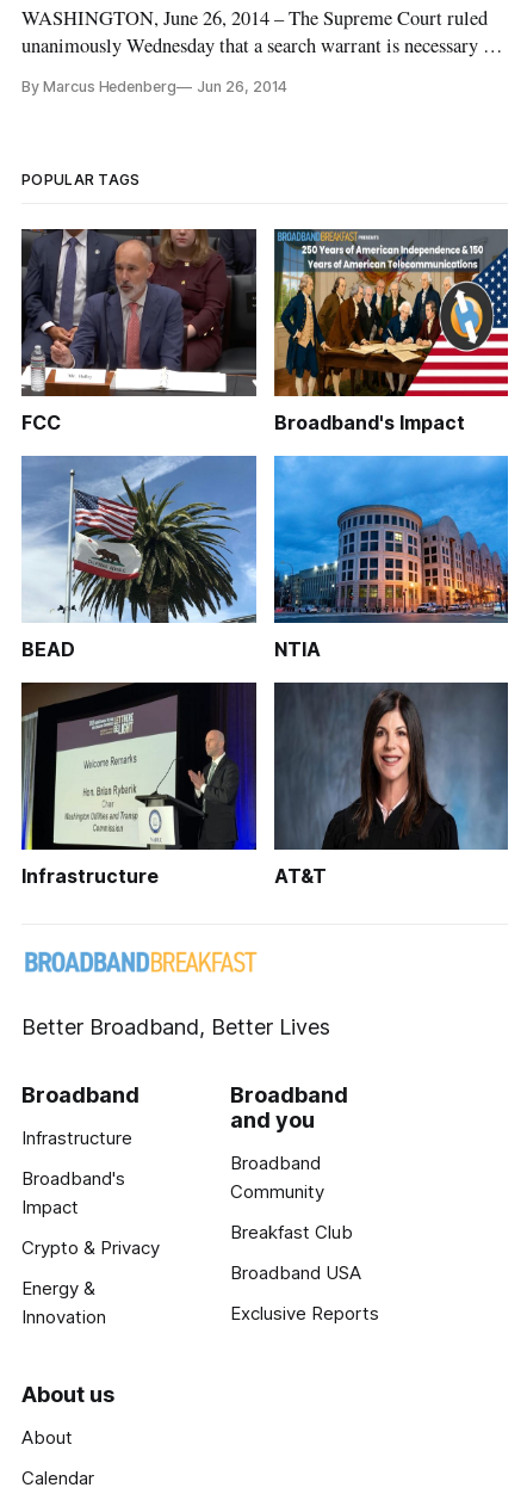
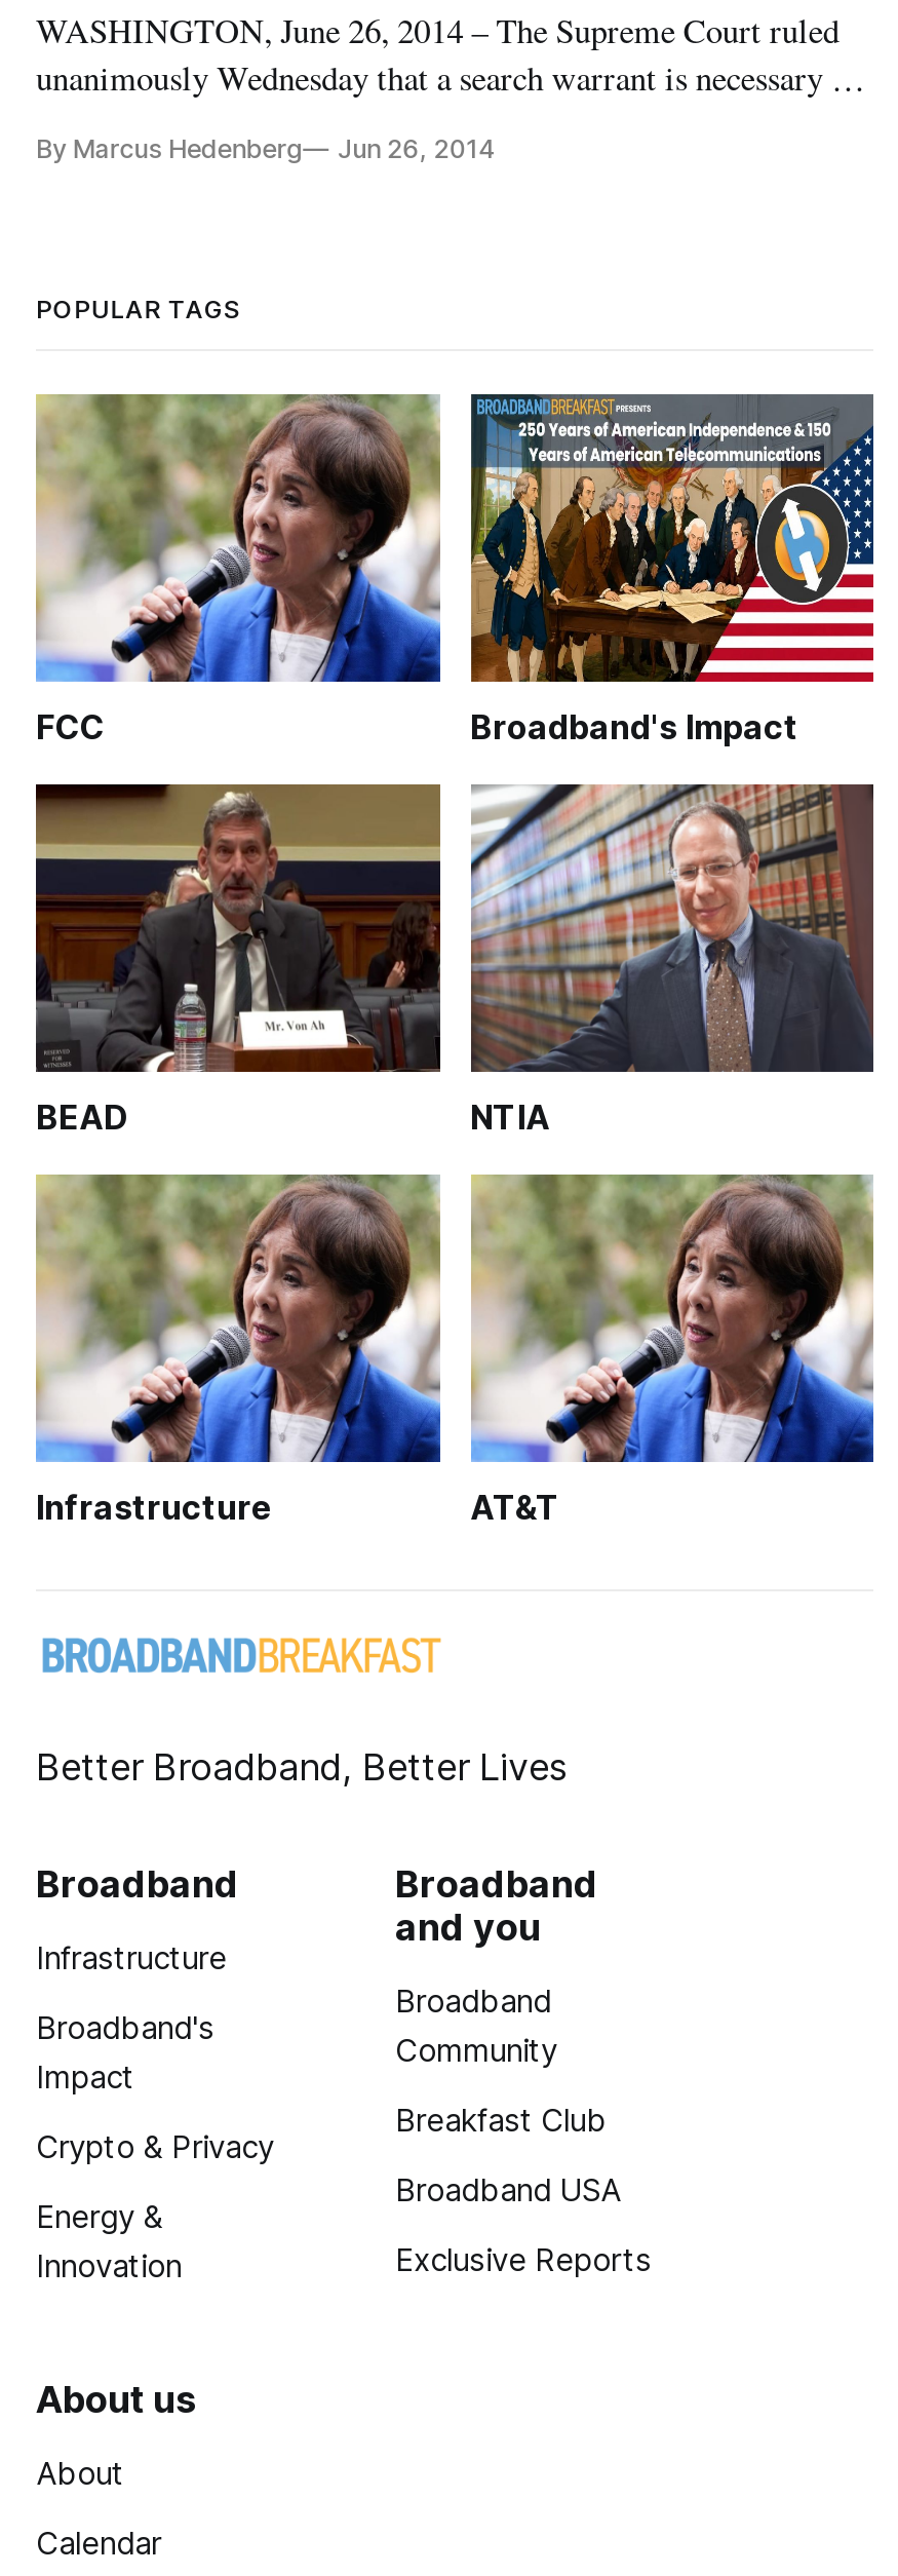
[20,228,258,397] [image] -> [34,392,442,684] [image]
[20,455,258,624] [image] -> [34,782,442,1074] [image]
[273,455,509,623] [image] -> [469,782,875,1072] [image]
[20,681,258,851] [image] -> [34,1172,442,1464] [image]
[273,681,509,851] [image] -> [469,1172,875,1464] [image]

